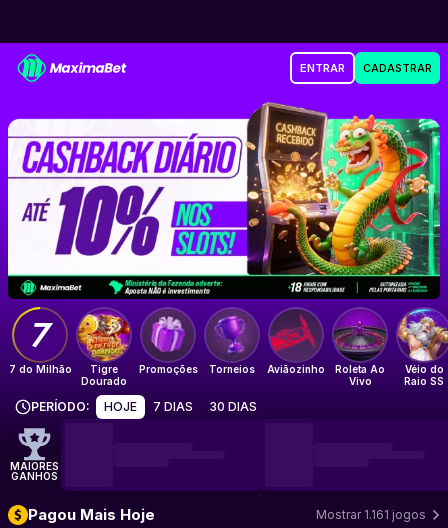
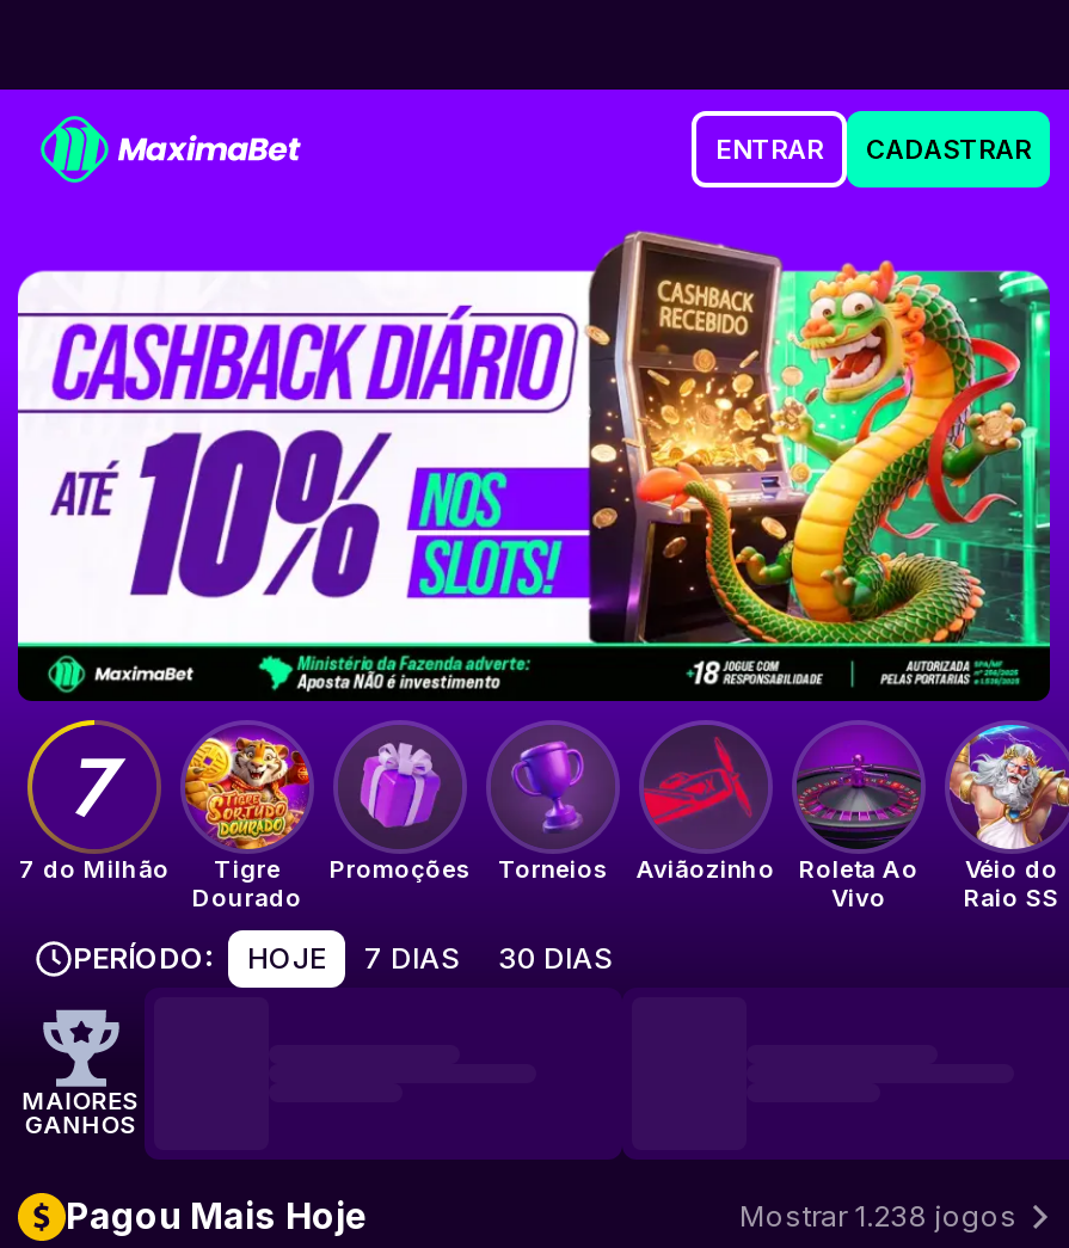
[316,507,426,522] Mostrar 1.161 jogos -> [739,1197,1016,1233] Mostrar 1.238 jogos

